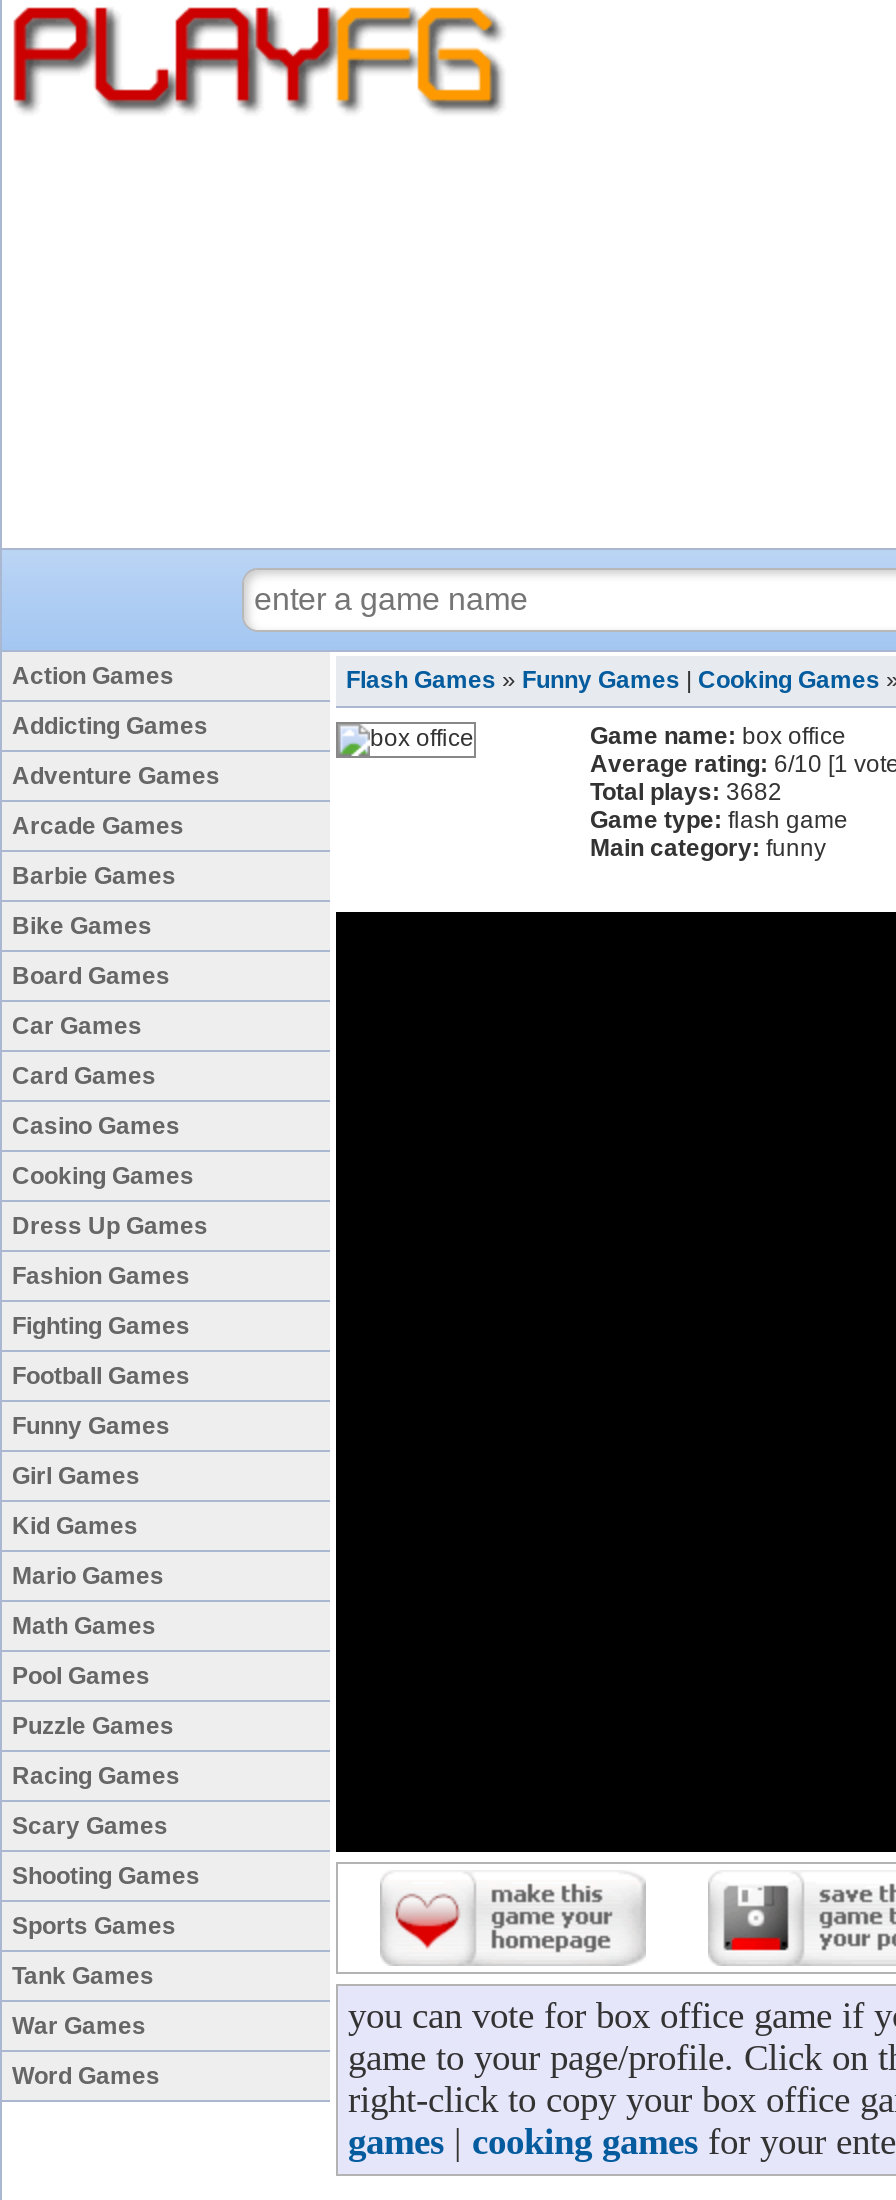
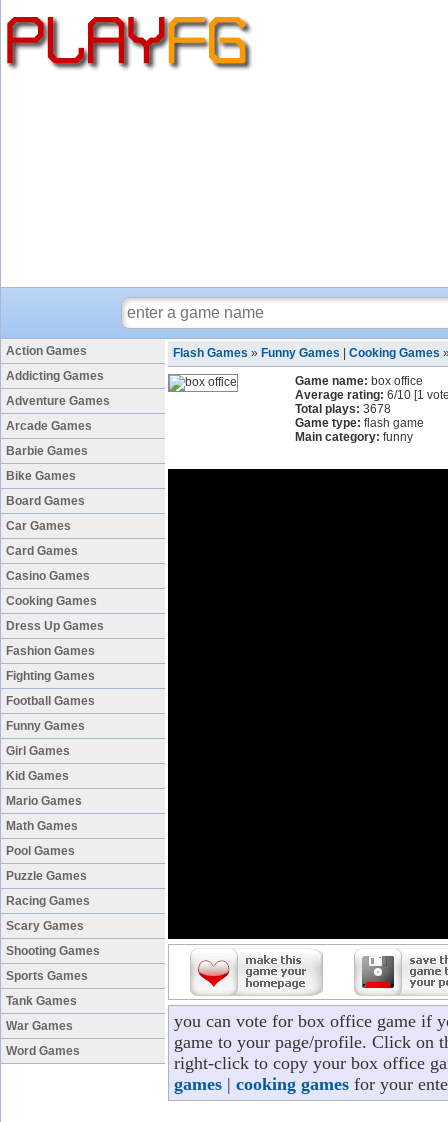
[590,778,782,806] Total plays: 3682 -> [295,402,391,416] Total plays: 3678

